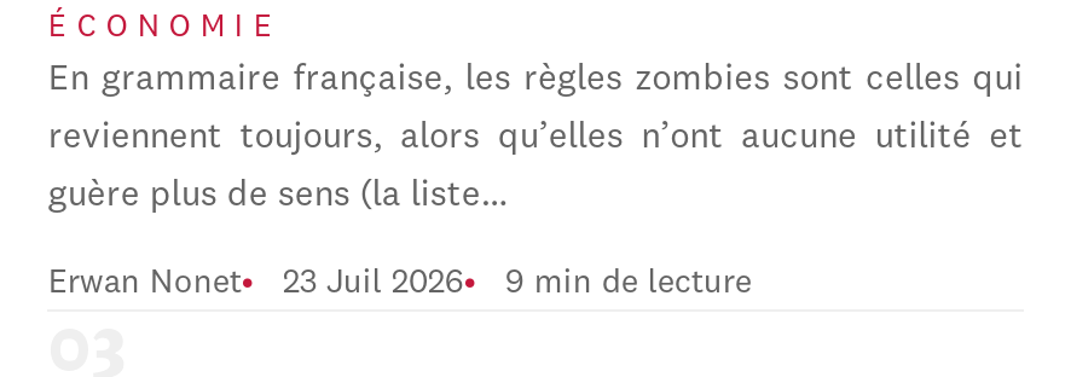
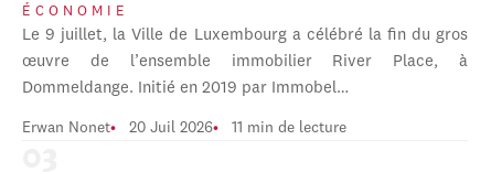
[48,61,1023,98] En grammaire française, les règles zombies sont celles qui -> [23,28,467,45] Le 9 juillet, la Ville de Luxembourg a célébré la fin du gros
[48,119,1023,156] reviennent toujours, alors qu’elles n’ont aucune utilité et -> [23,54,467,71] œuvre de l’ensemble immobilier River Place, à
[48,177,507,214] guère plus de sens (la liste… -> [23,81,349,97] Dommeldange. Initié en 2019 par Immobel…
[283,264,752,298] 23 Juil 2026 | 9 min de lecture -> [130,121,347,136] 20 Juil 2026 | 11 min de lecture

